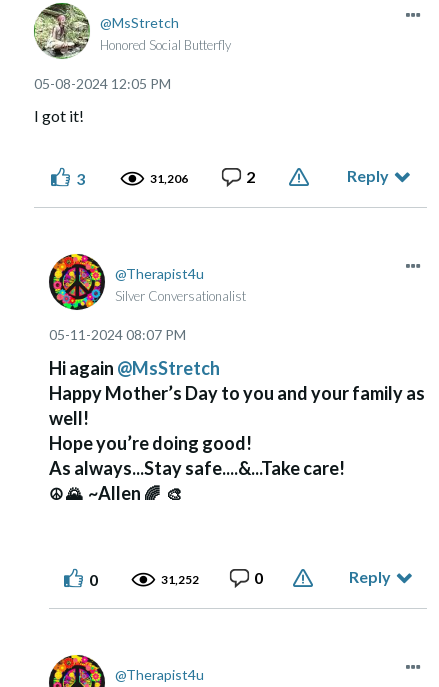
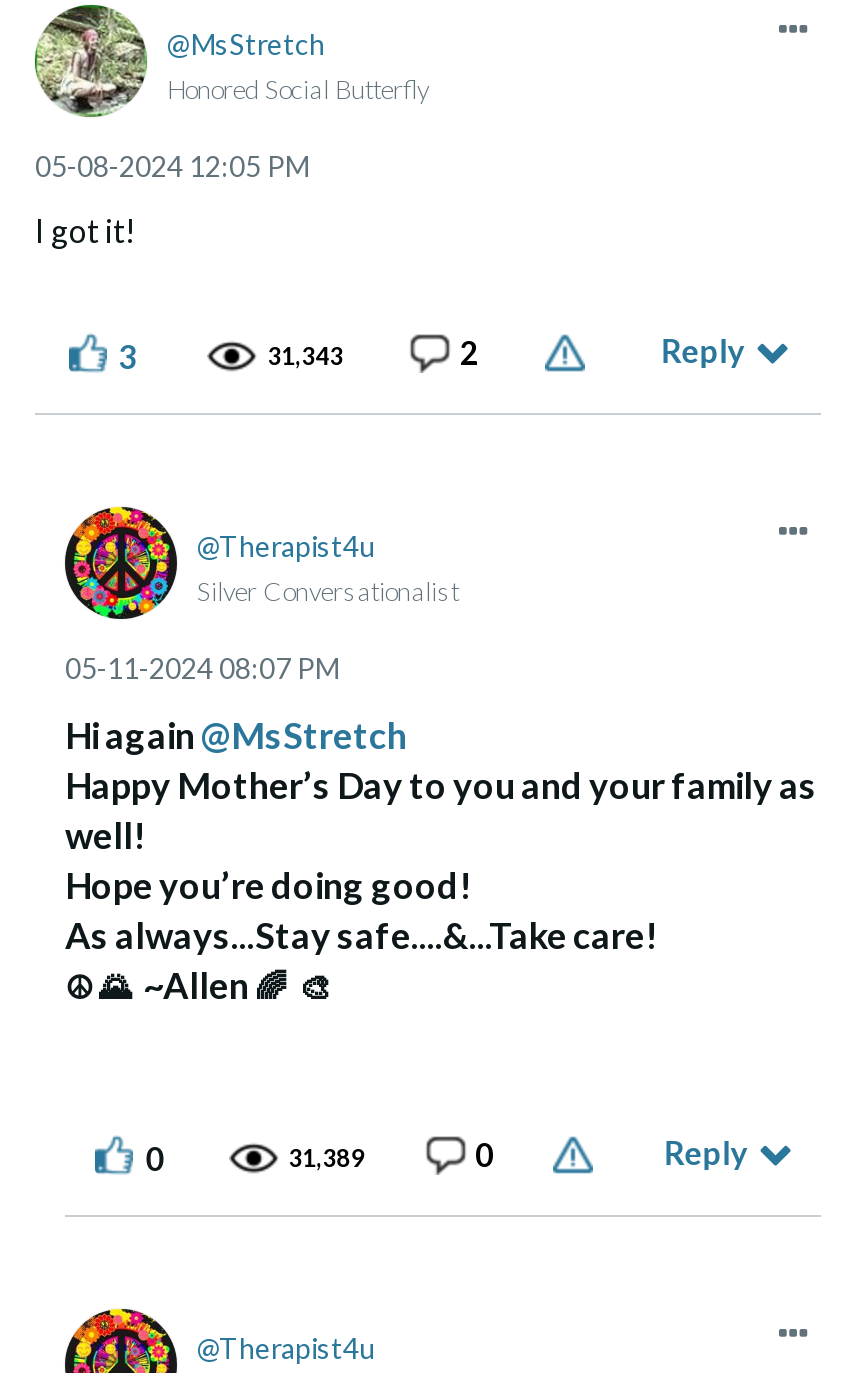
[150,171,188,186] 31,206 -> [267,341,343,371] 31,343
[161,572,199,587] 31,252 -> [288,1143,364,1173] 31,389

